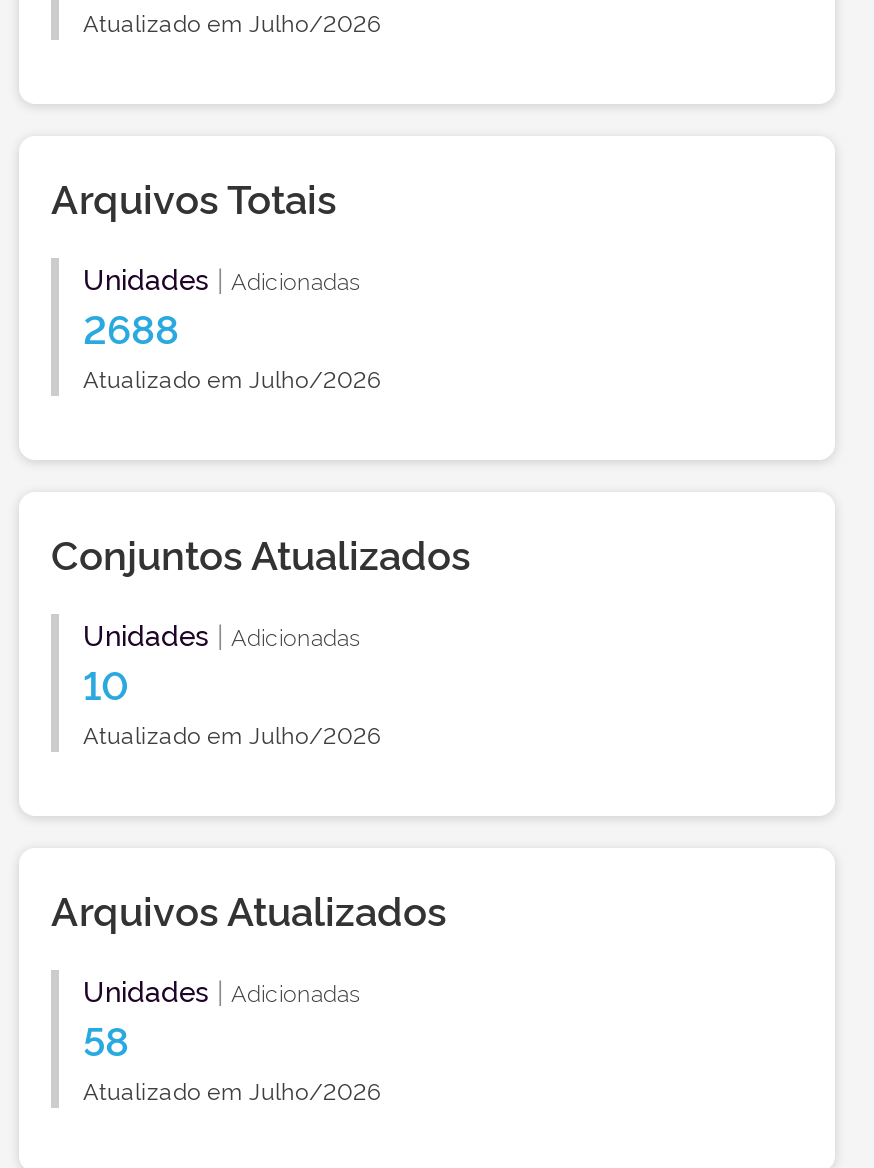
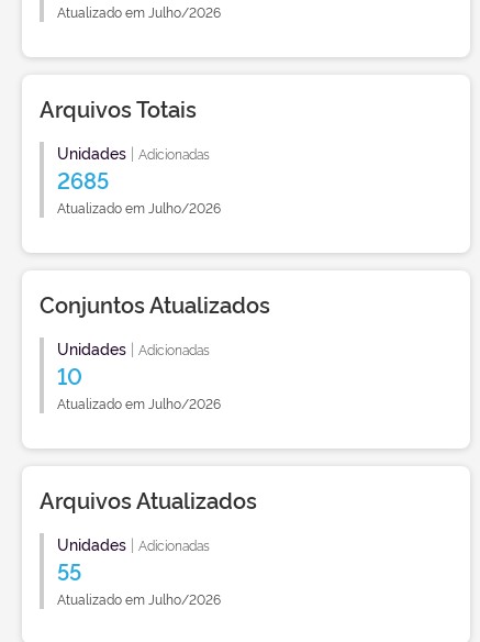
[83,297,179,353] 2688 -> [57,163,109,194] 2685
[83,1009,129,1065] 58 -> [57,555,81,585] 55

